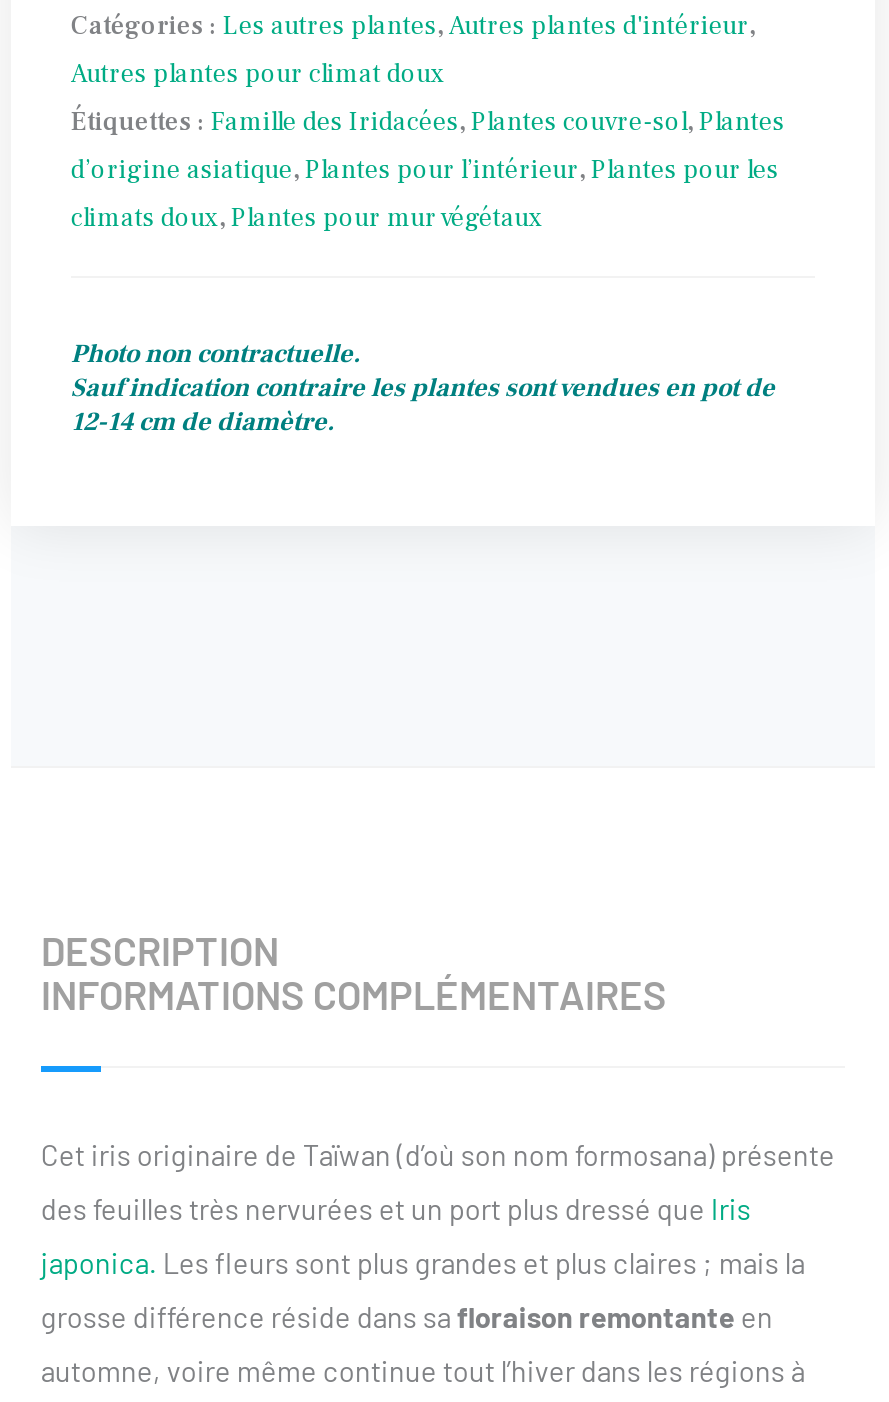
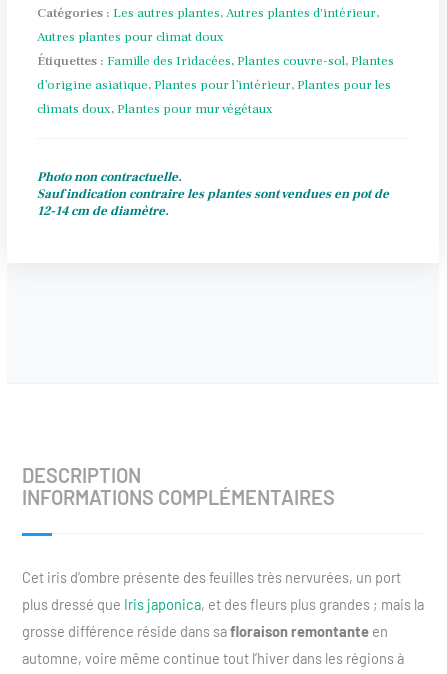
[41,1136,835,1280] Cet iris originaire de Taïwan (d’où son nom formosana) présente | des feuilles très nervurées et un port plus dressé que Iris | japonica. Les fleurs sont plus grandes et plus claires ; mais la -> [22,568,424,613] Cet iris d’ombre présente des feuilles très nervurées, un port | plus dressé que Iris japonica, et des fleurs plus grandes ; mais la

